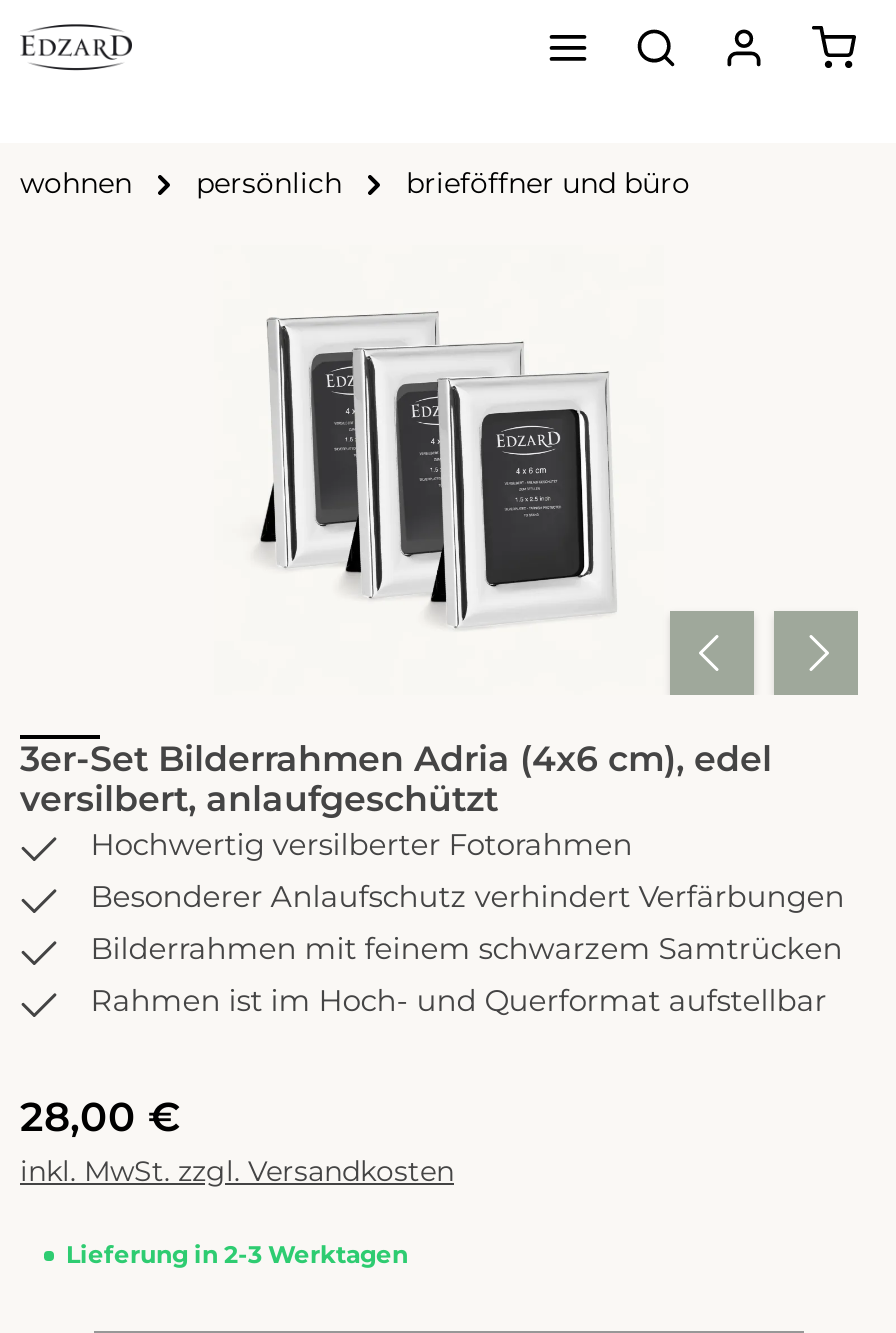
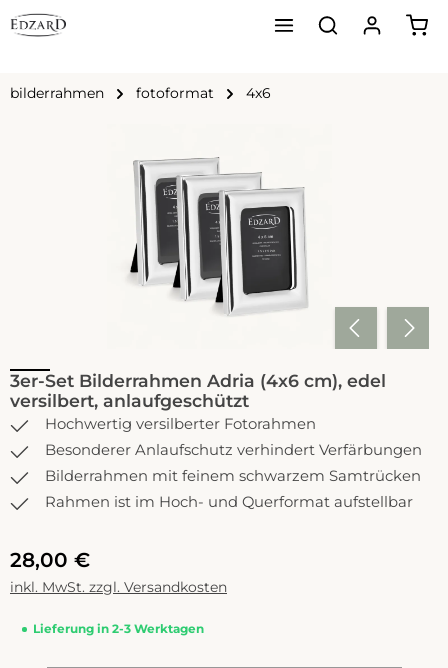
[20,165,690,201] wohnen | persönlich | brieföffner und büro -> [10,84,271,102] bilderrahmen | fotoformat | 4x6

